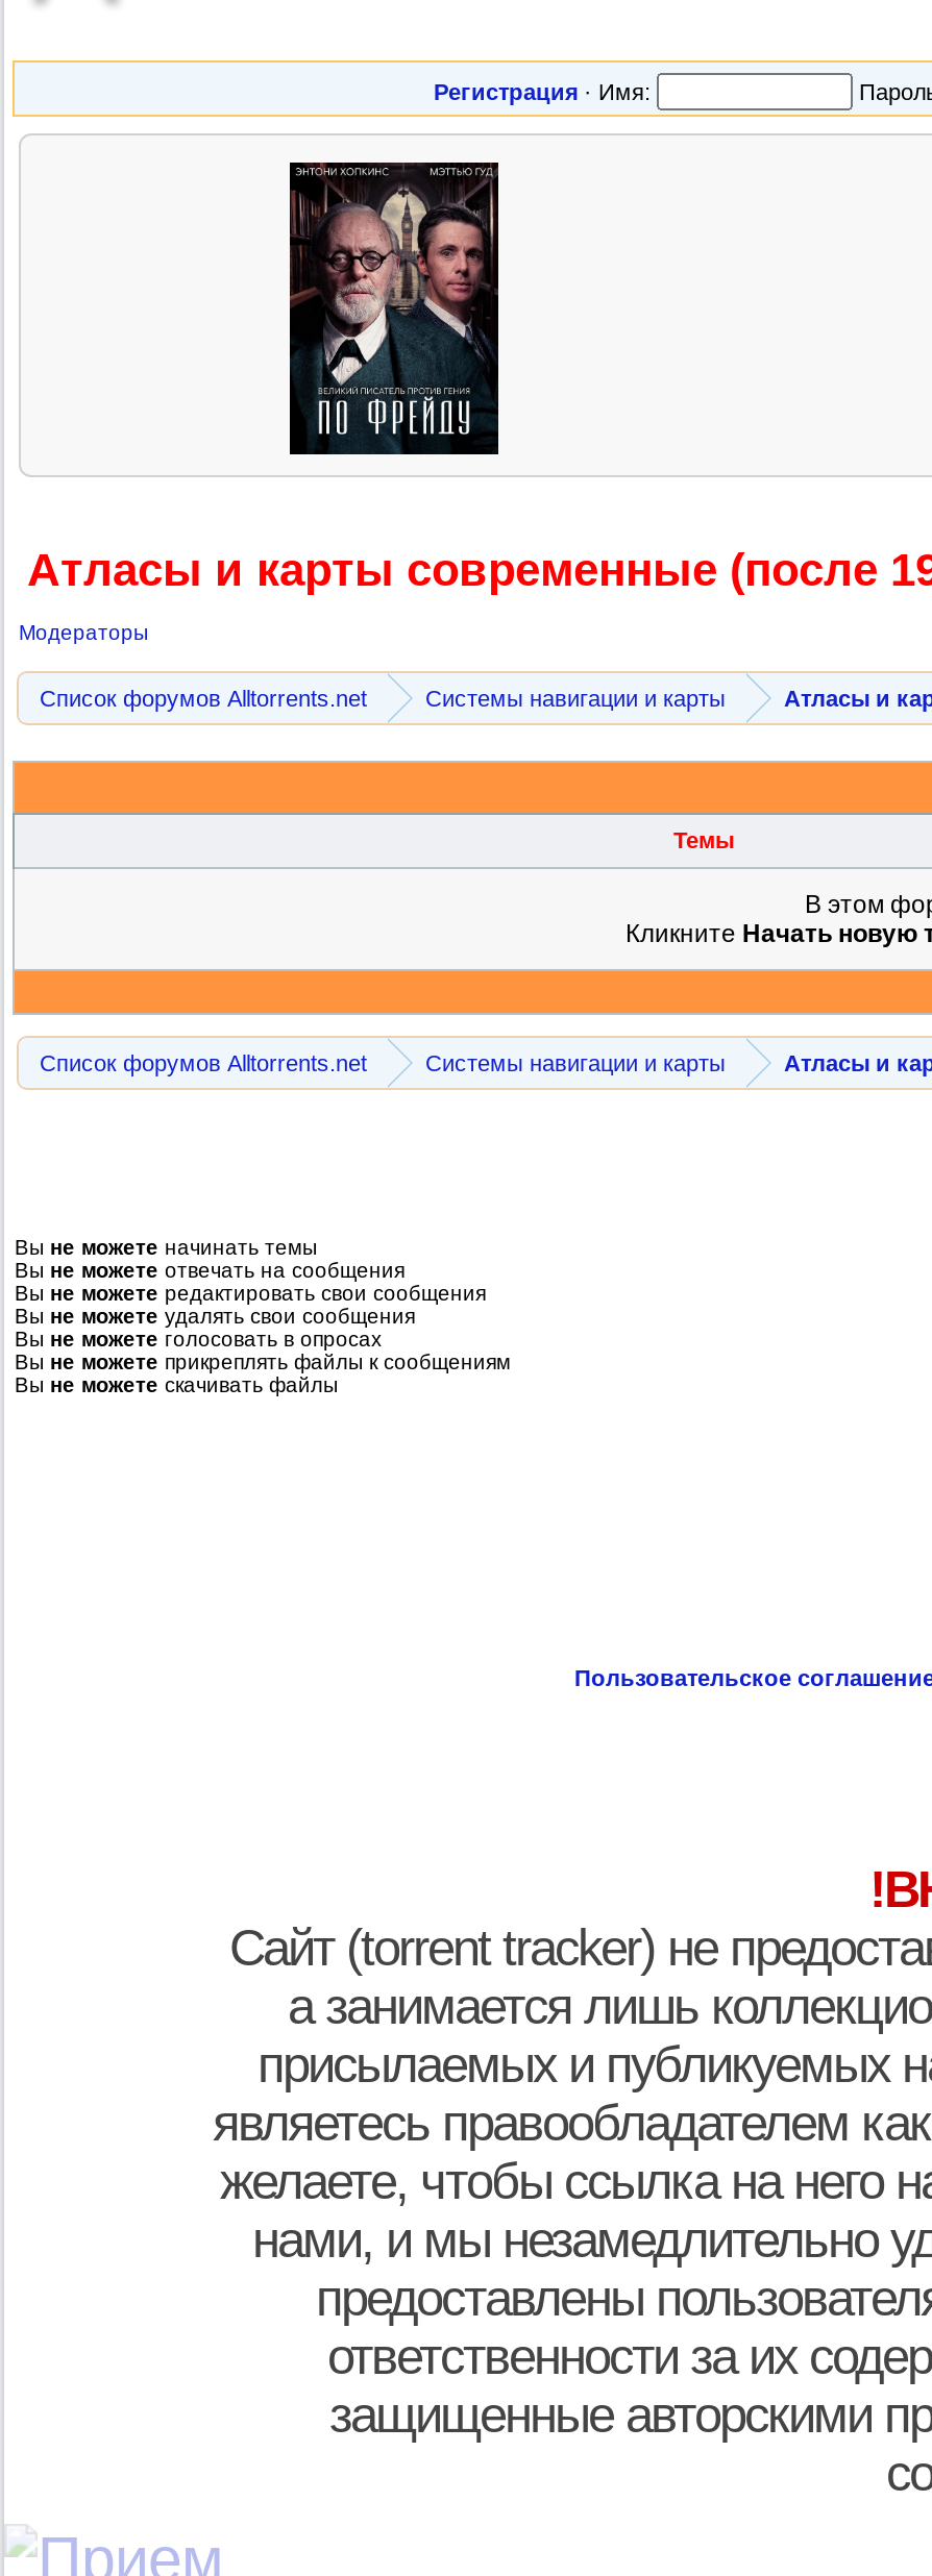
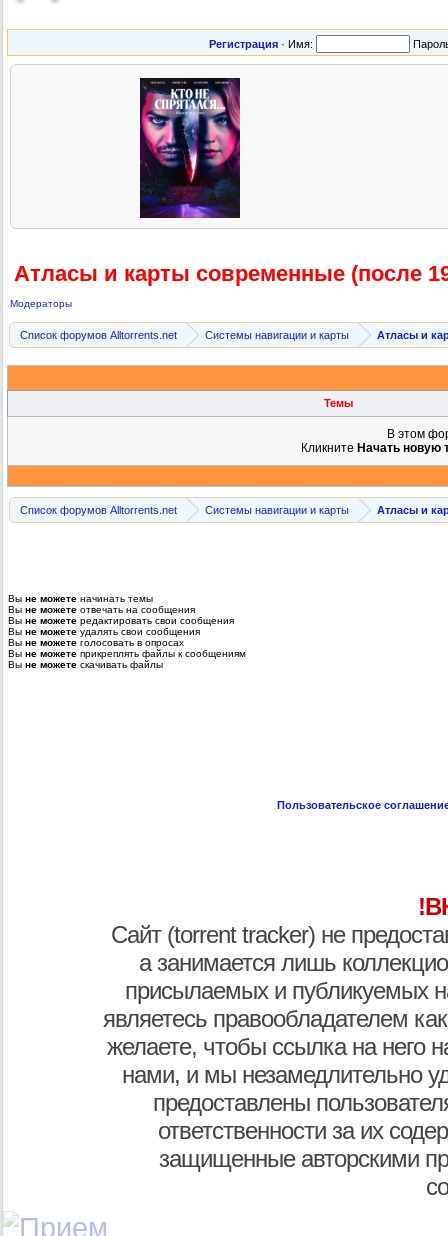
[290,163,500,456] [image] -> [140,78,241,219] [image]

